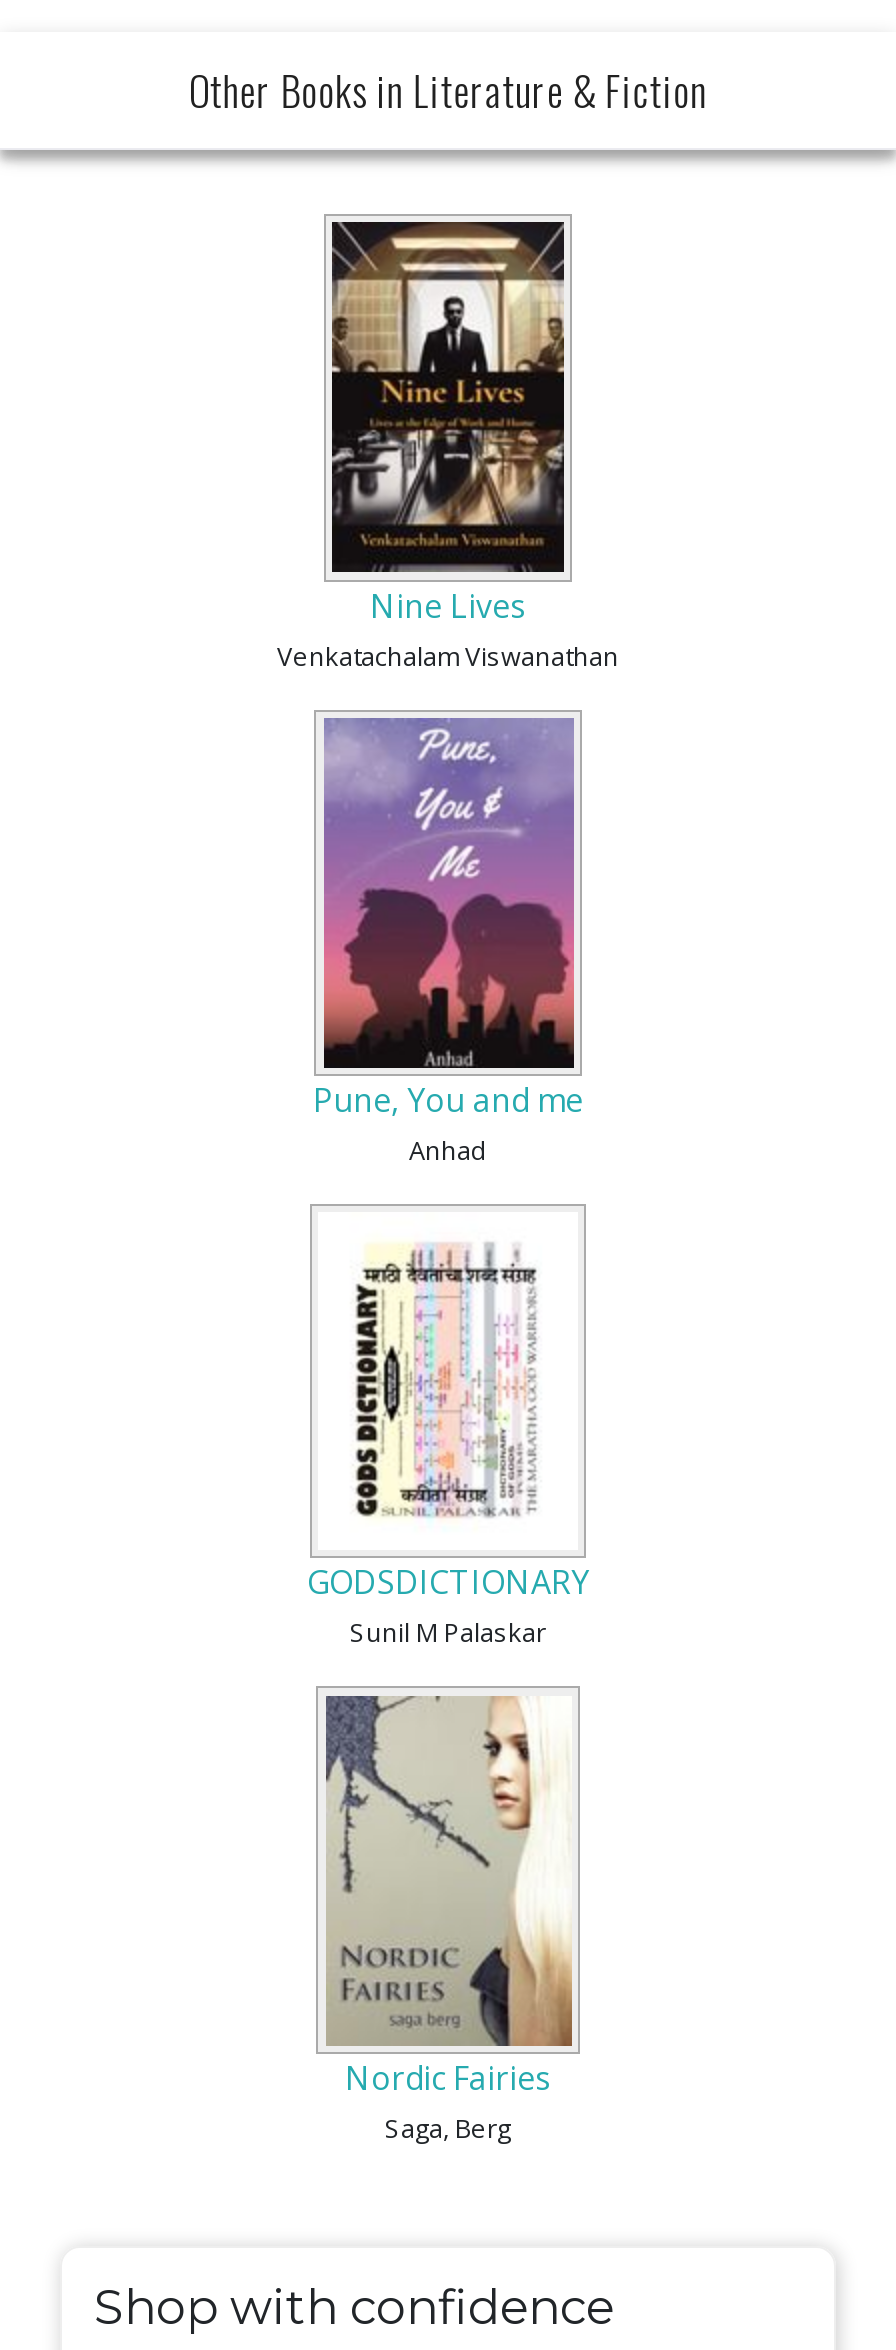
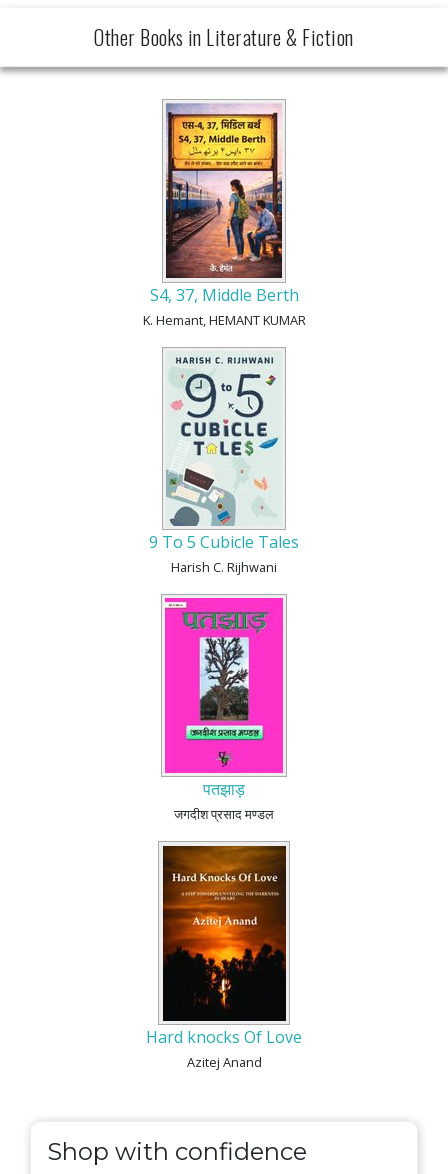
[277,220,619,673] [image] | Nine Lives | Venkatachalam Viswanathan -> [142,103,305,329] [image] | S4, 37, Middle Berth | K. Hemant, HEMANT KUMAR
[313,710,583,1168] [image] | Pune, You and me | Anhad -> [149,357,299,576] [image] | 9 To 5 Cubicle Tales | Harish C. Rijhwani
[307,1204,589,1651] [image] | GODSDICTIONARY | Sunil M Palaskar -> [161,597,287,823] [image] | पतझाड़ | जगदीश प्रसाद मण्डल
[324,1694,574,2145] [image] | Nordic Fairies | Saga, Berg -> [146,845,302,1071] [image] | Hard knocks Of Love | Azitej Anand

